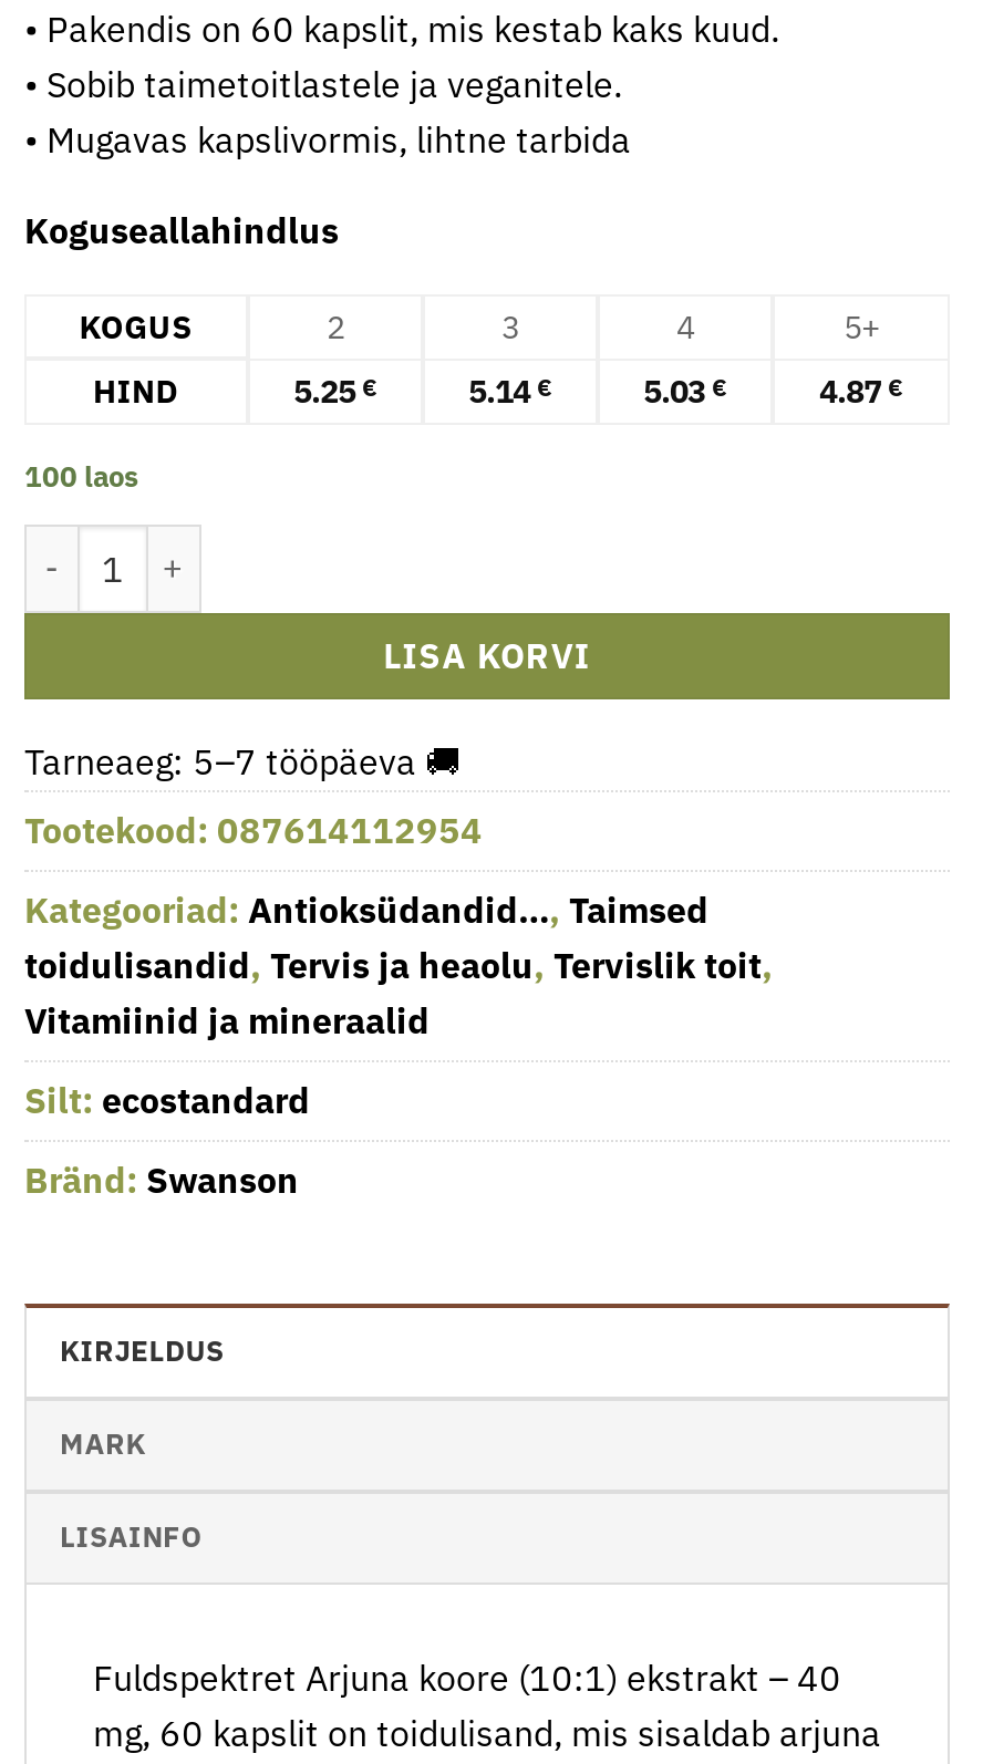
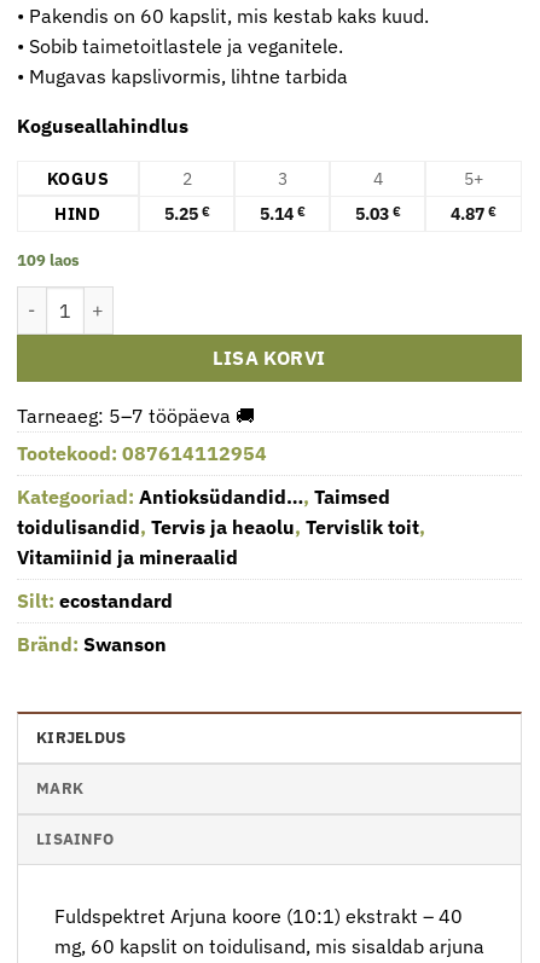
[24,458,139,496] 100 laos -> [17,250,80,271] 109 laos

